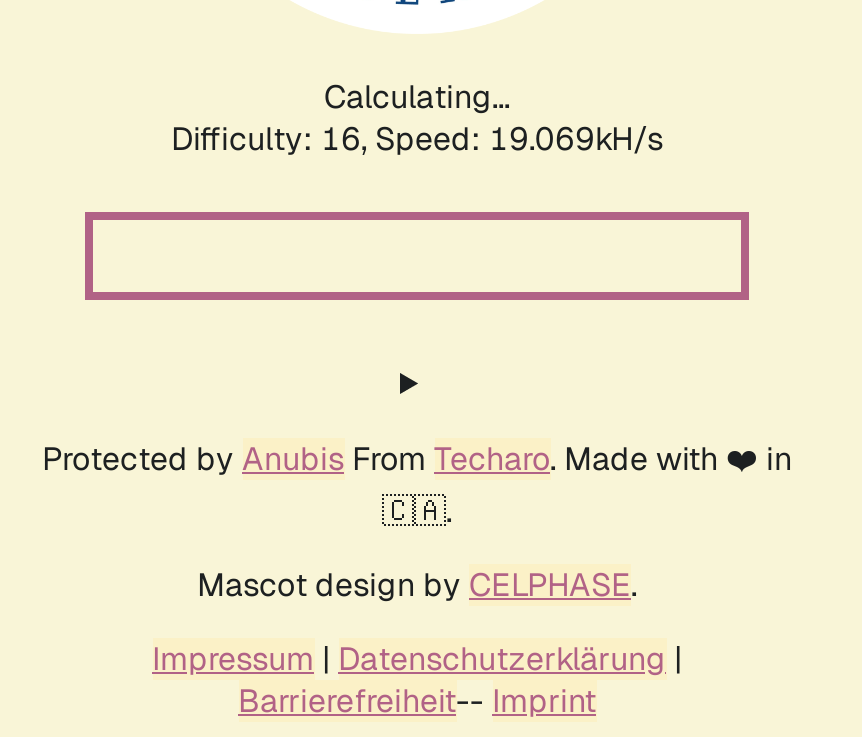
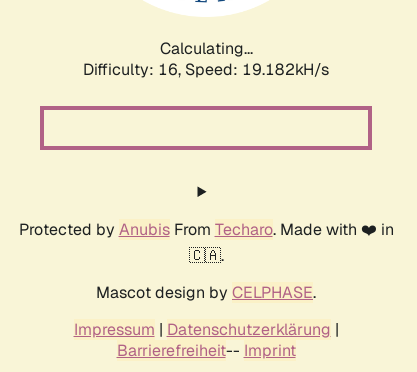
[171,118,663,160] Difficulty: 16, Speed: 19.069kH/s -> [83,59,329,80] Difficulty: 16, Speed: 19.182kH/s

